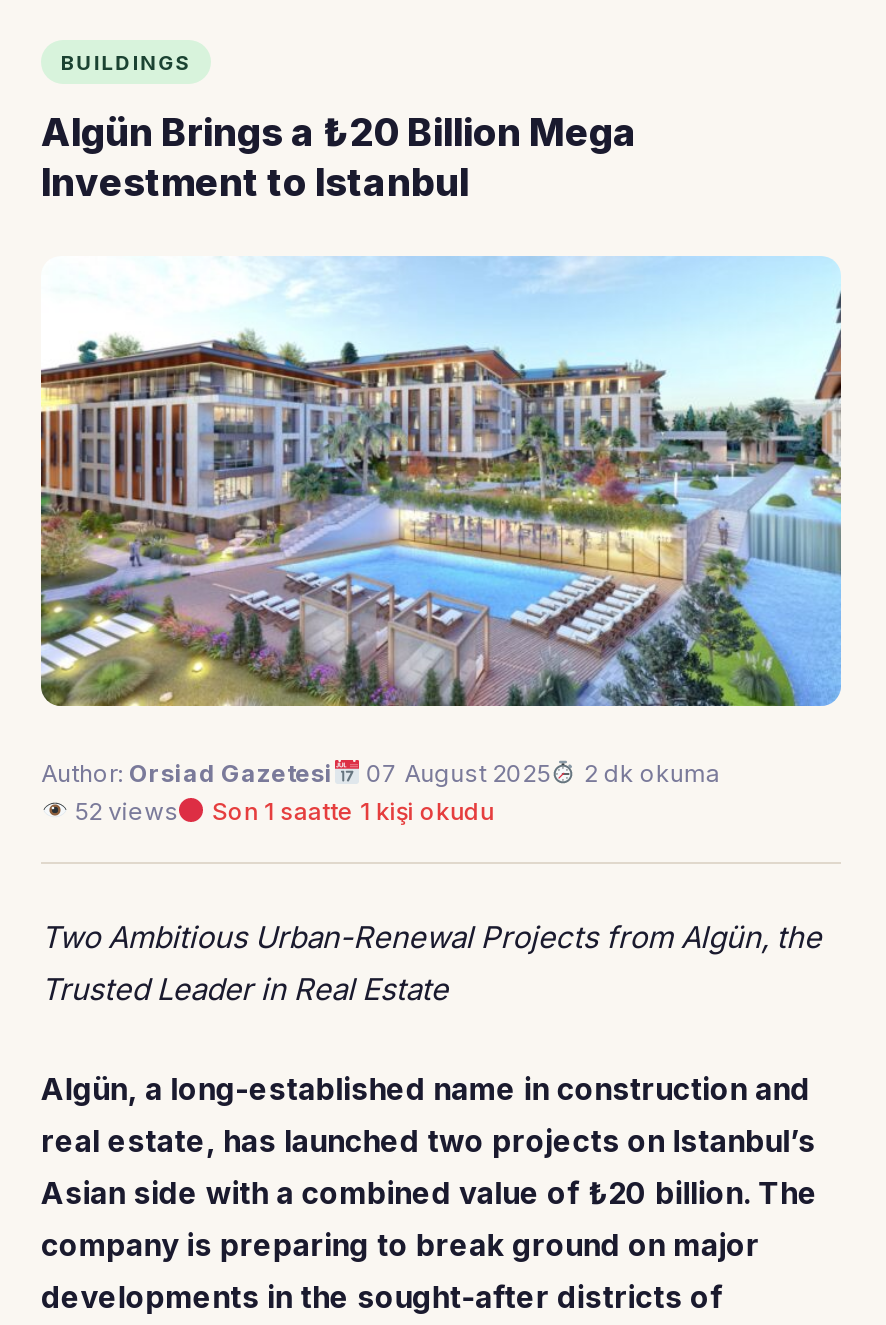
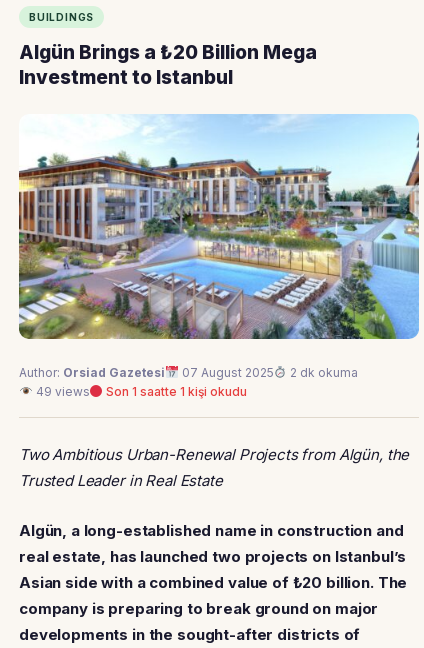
[68,797,494,827] 52 views Son 1 saatte 1 kişi okudu -> [33,384,247,399] 49 views Son 1 saatte 1 kişi okudu

